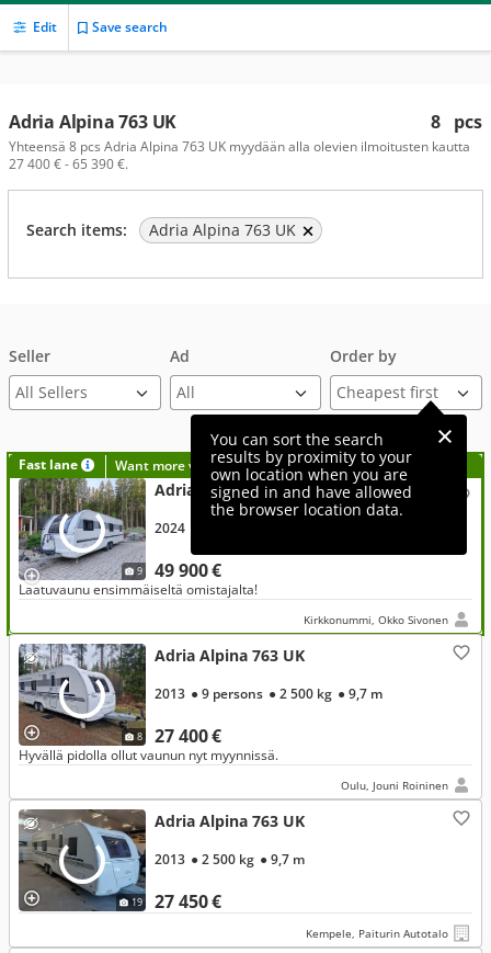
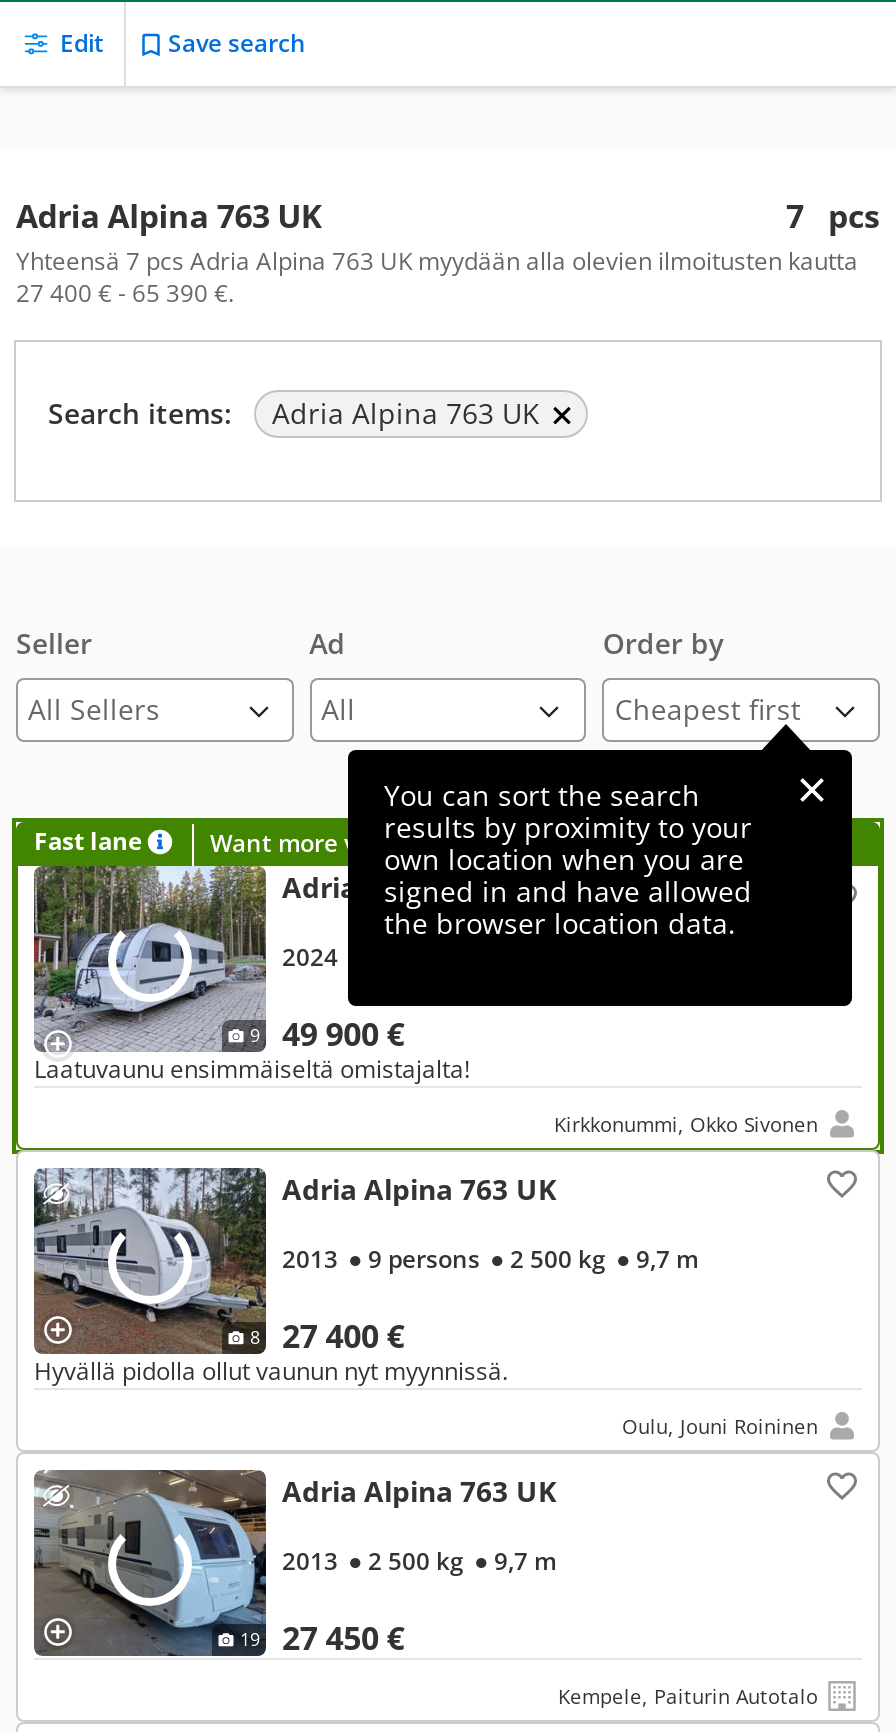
[431,110,482,134] 8 pcs -> [786,194,880,238] 7 pcs
[9,137,470,156] Yhteensä 8 pcs Adria Alpina 763 UK myydään alla olevien ilmoitusten kautta -> [16,244,858,278] Yhteensä 7 pcs Adria Alpina 763 UK myydään alla olevien ilmoitusten kautta

